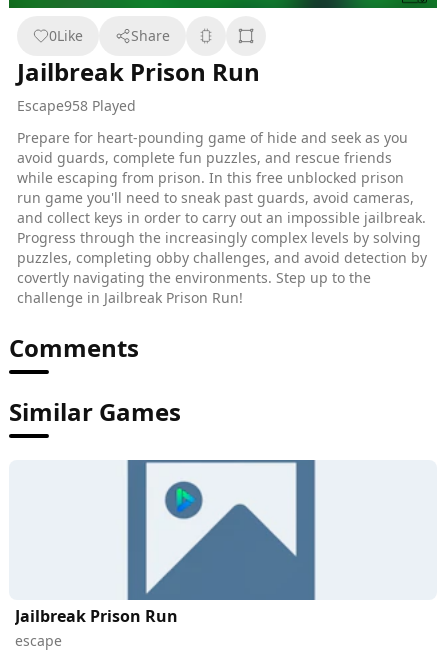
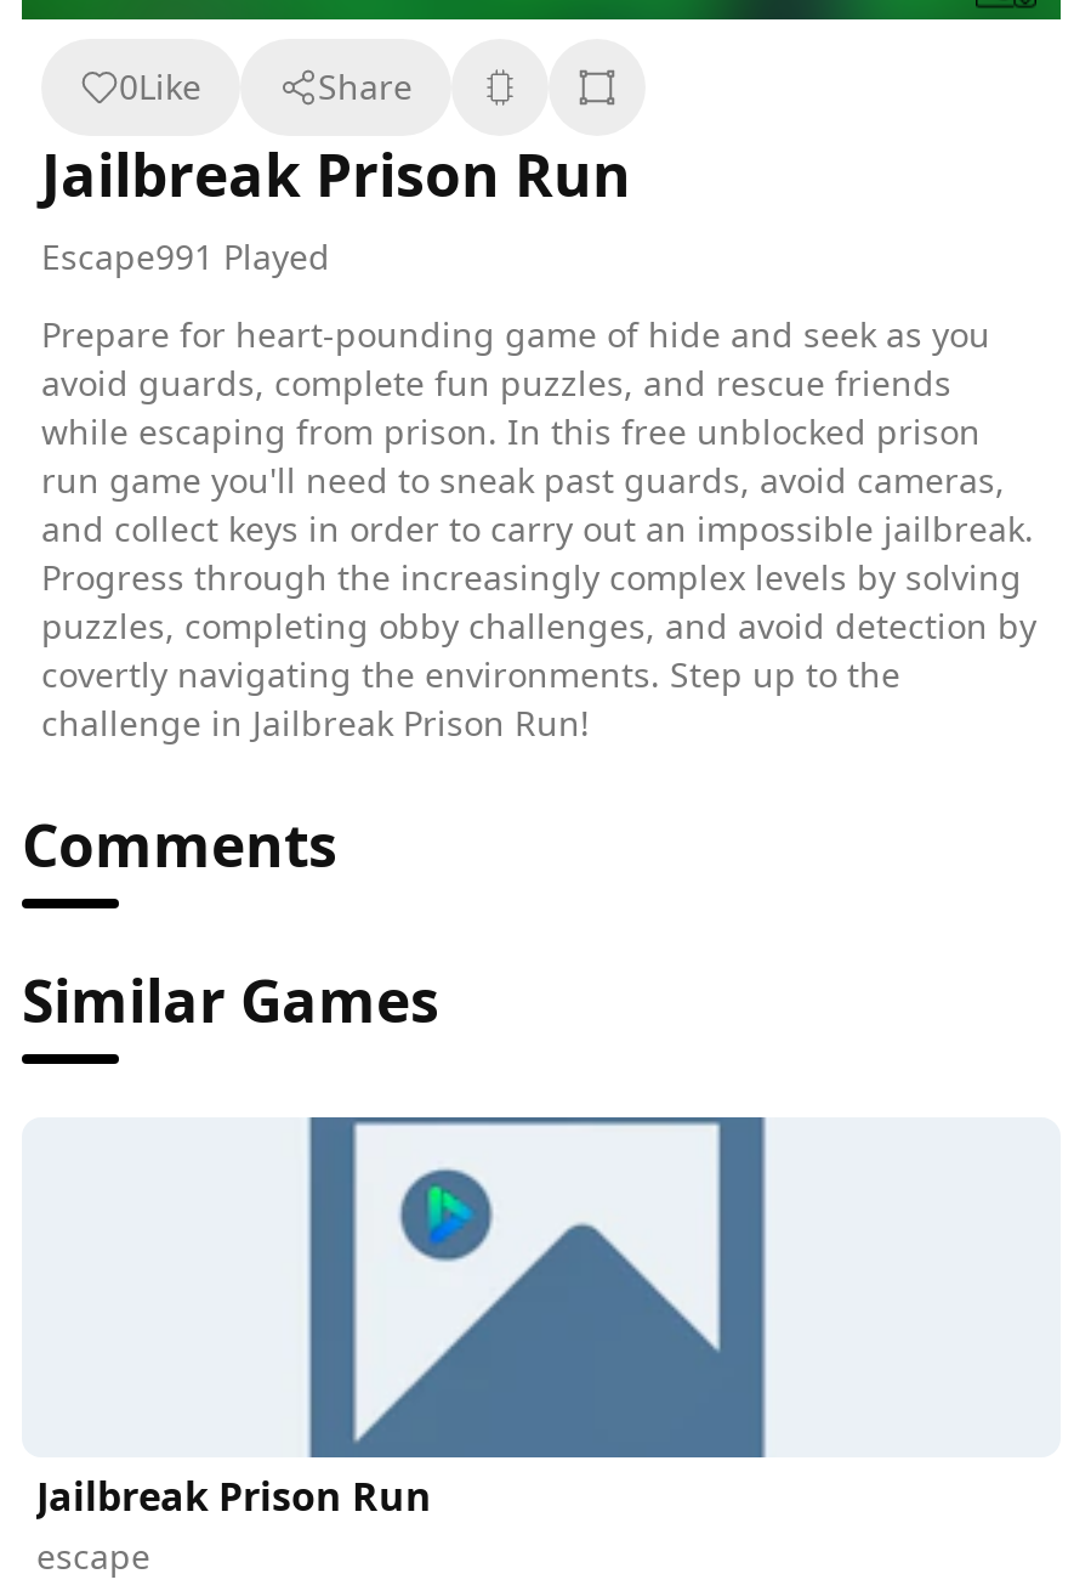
[17,96,136,115] Escape958 Played -> [41,233,330,279] Escape991 Played

